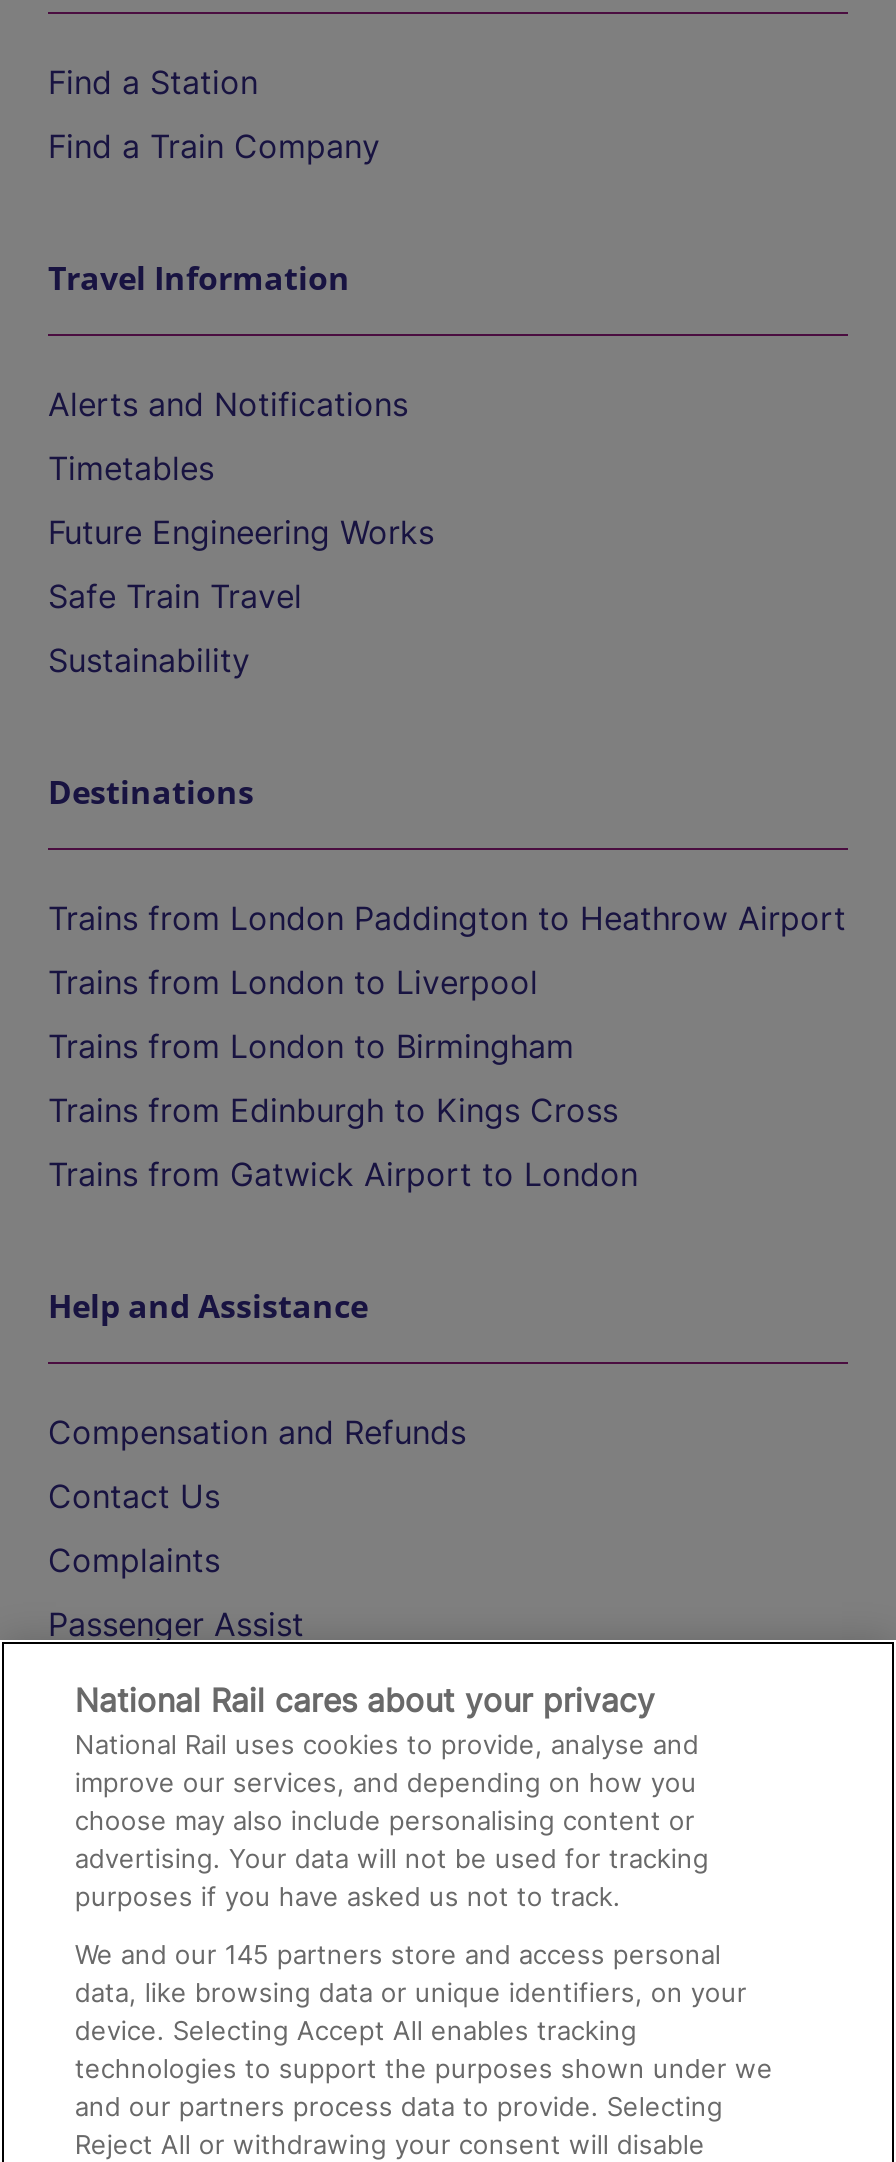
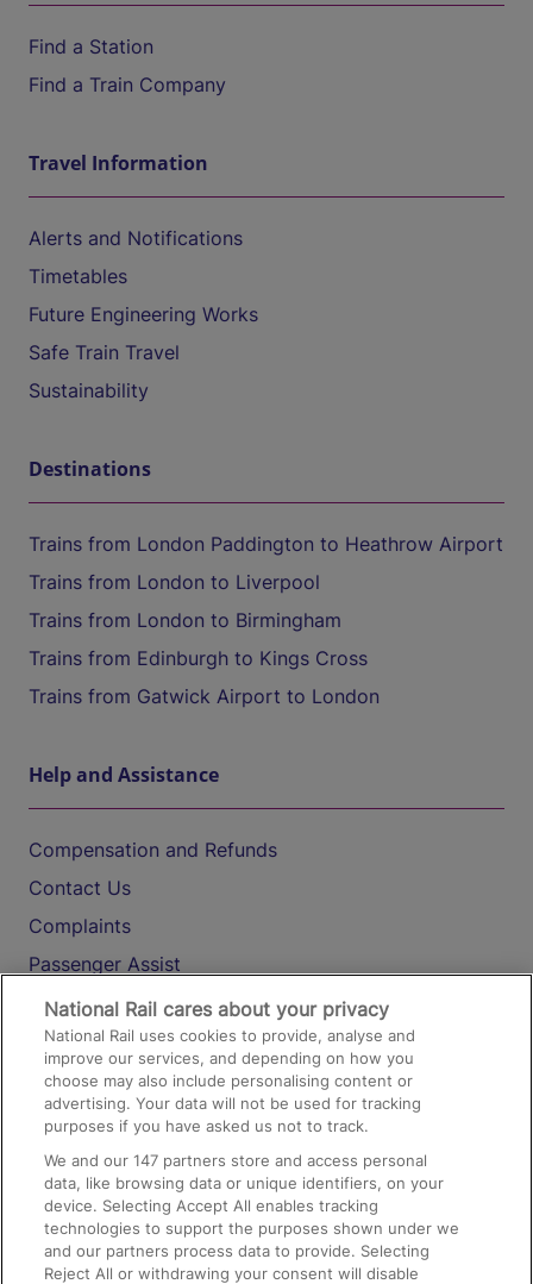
[75,1938,721,1970] We and our 145 partners store and access personal -> [44,1151,428,1170] We and our 147 partners store and access personal

